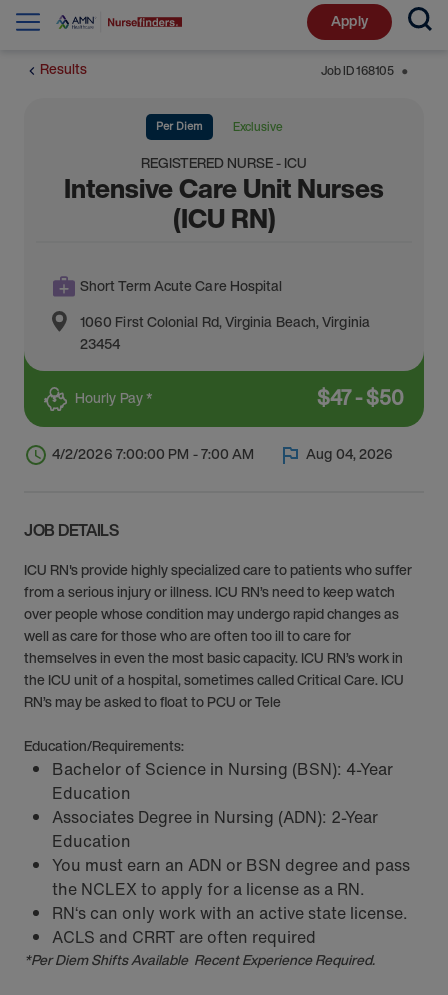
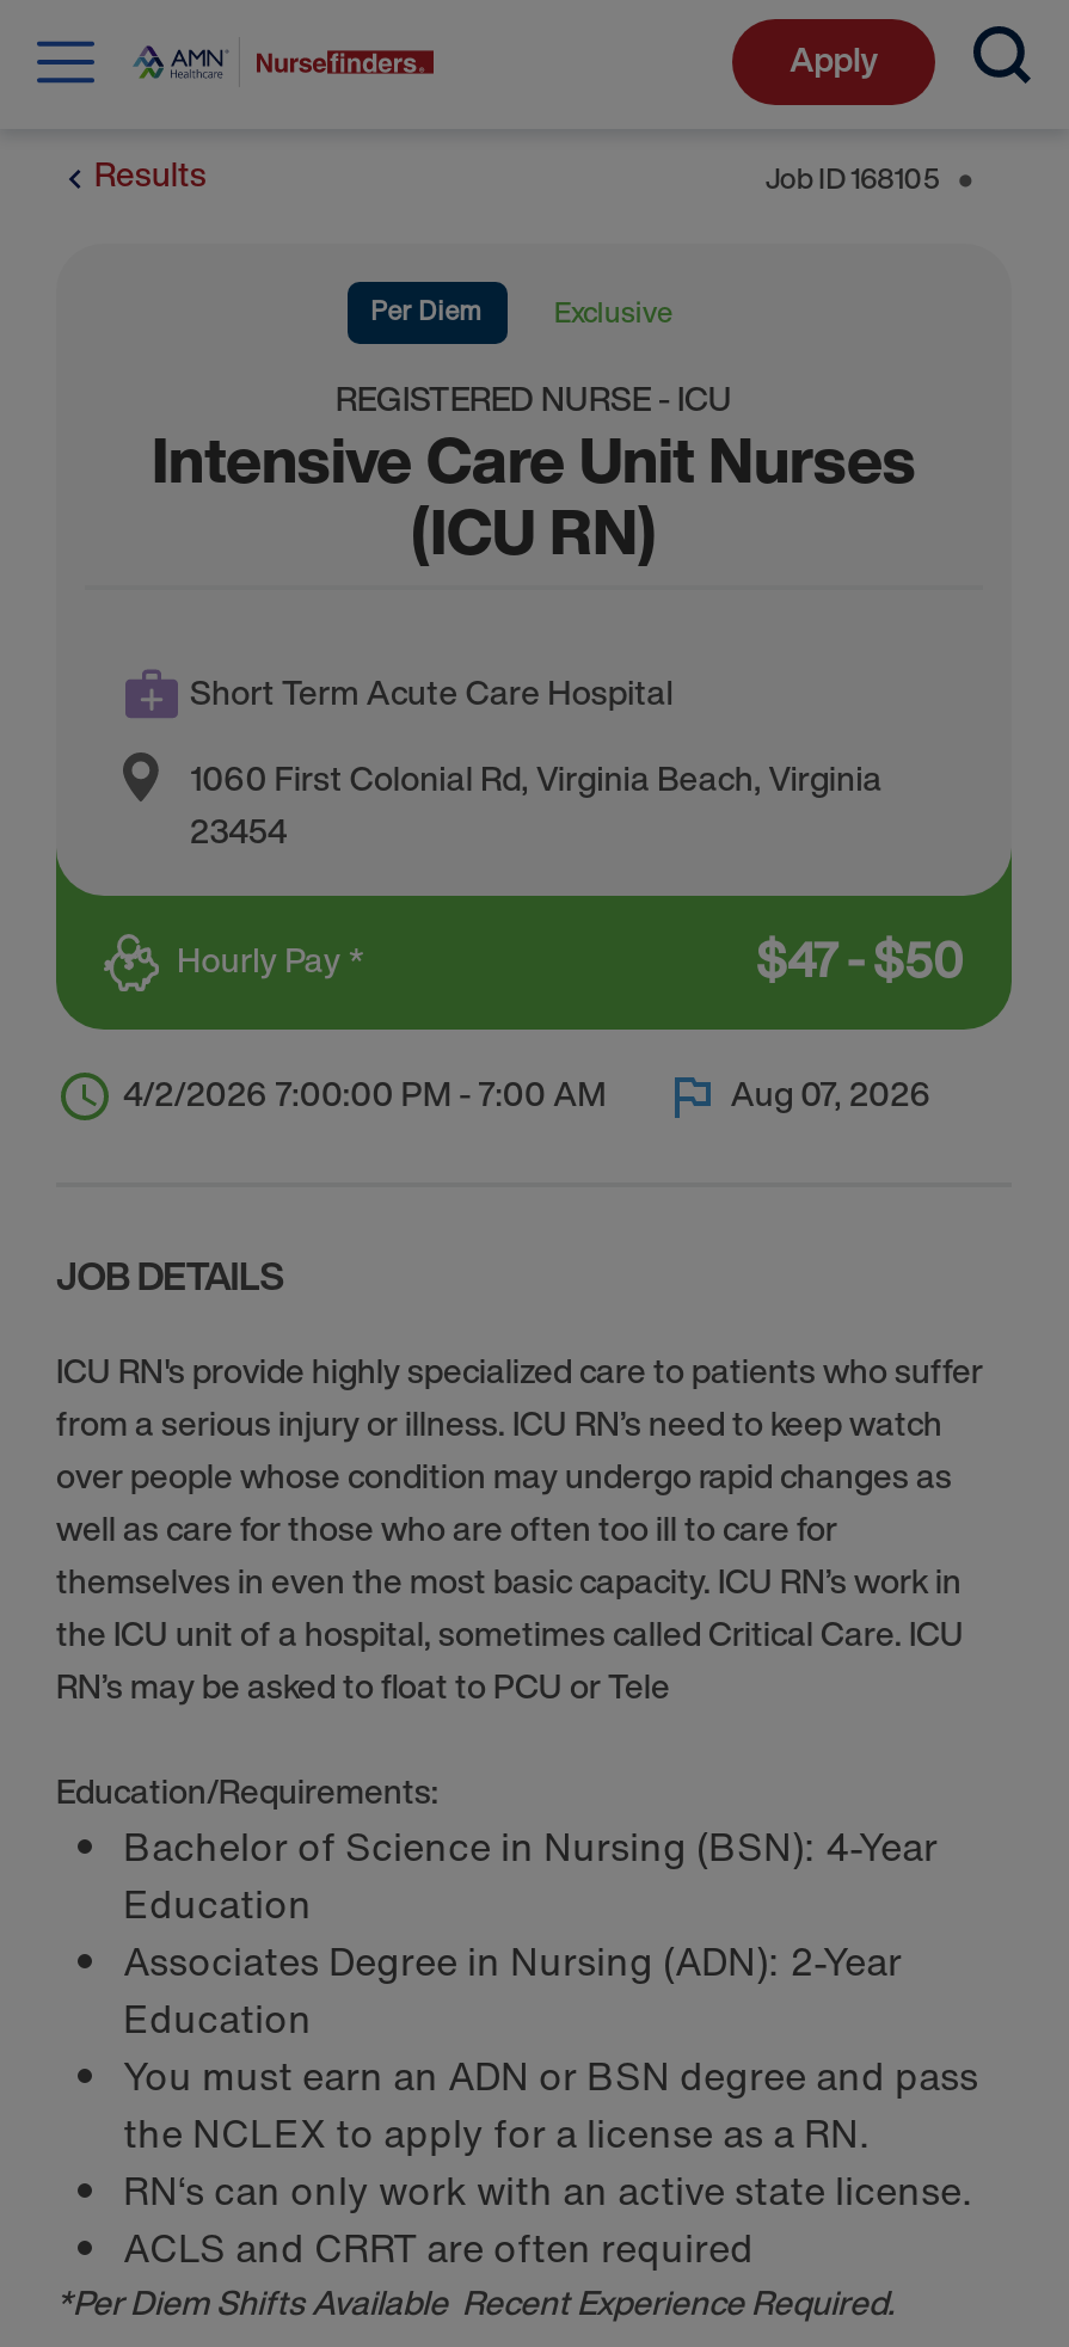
[306,443,393,464] Aug 04, 2026 -> [731,1068,931,1118] Aug 07, 2026

